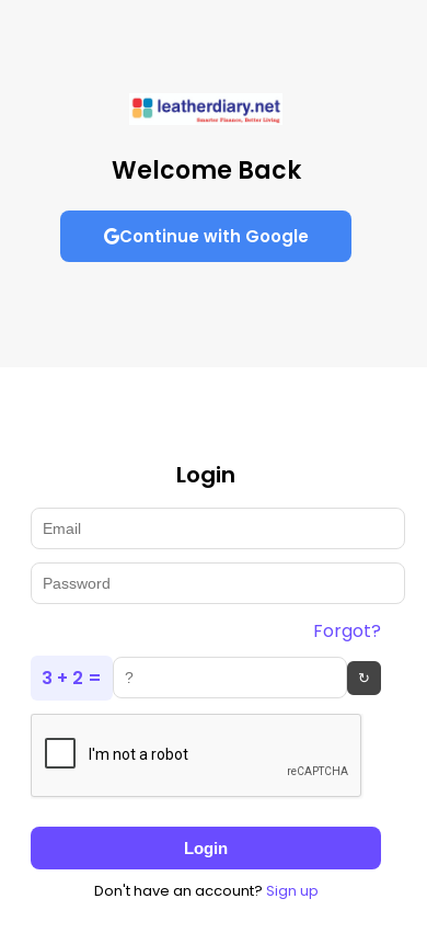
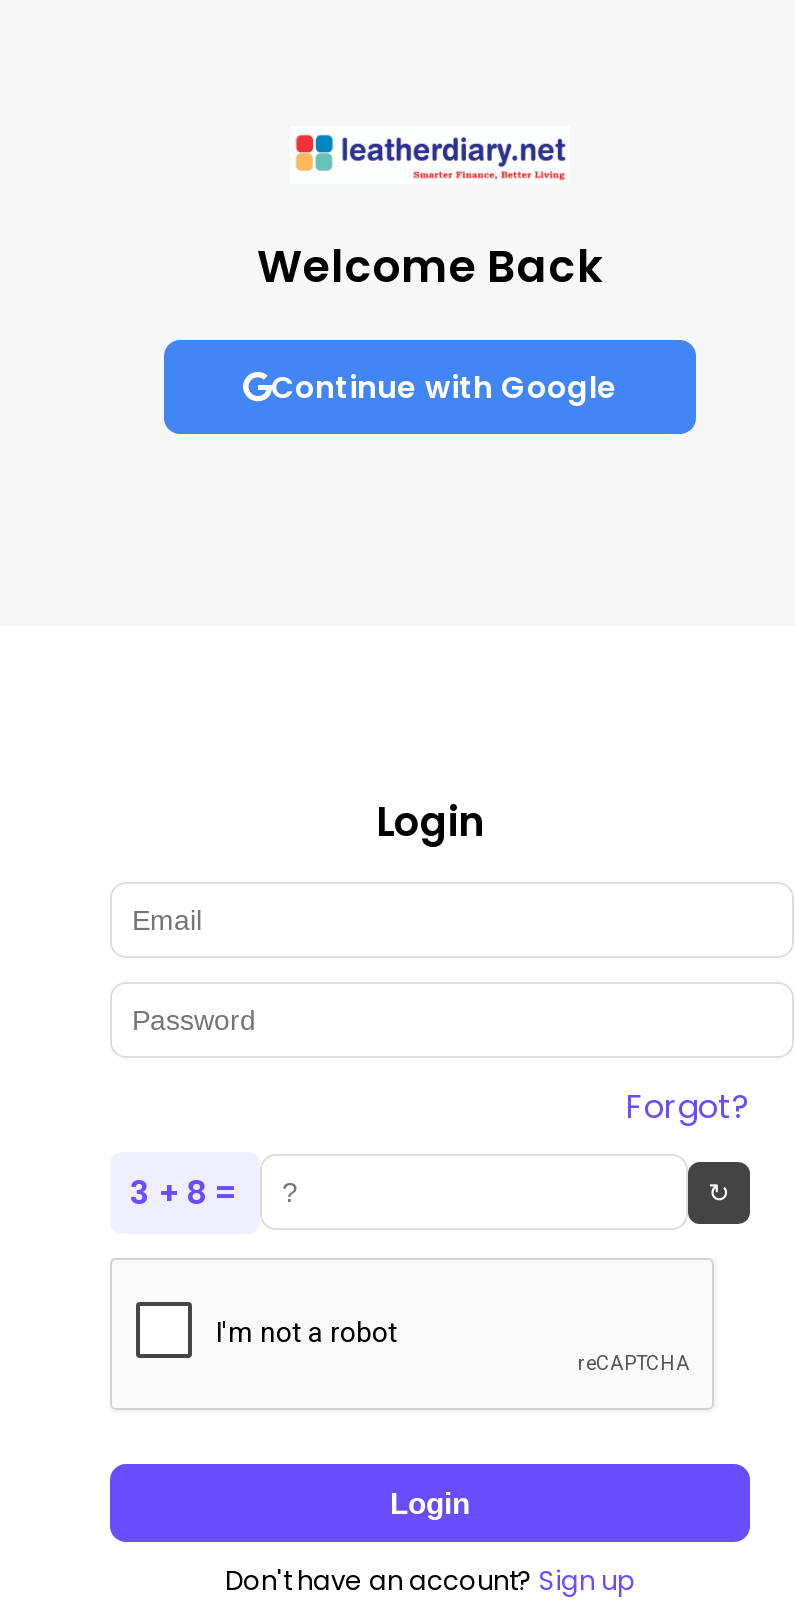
[42,665,102,690] 3 + 2 = -> [130,1169,240,1215] 3 + 8 =

